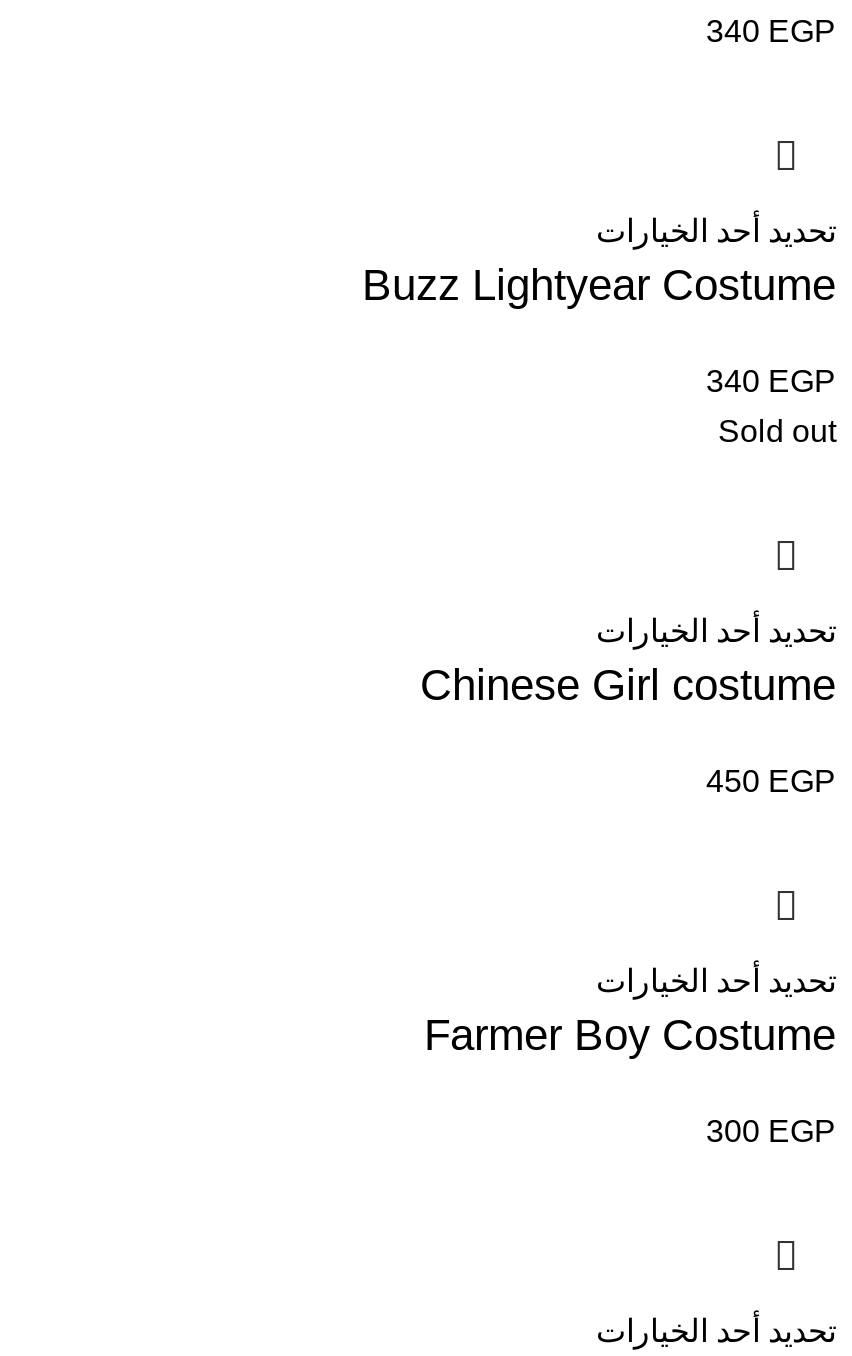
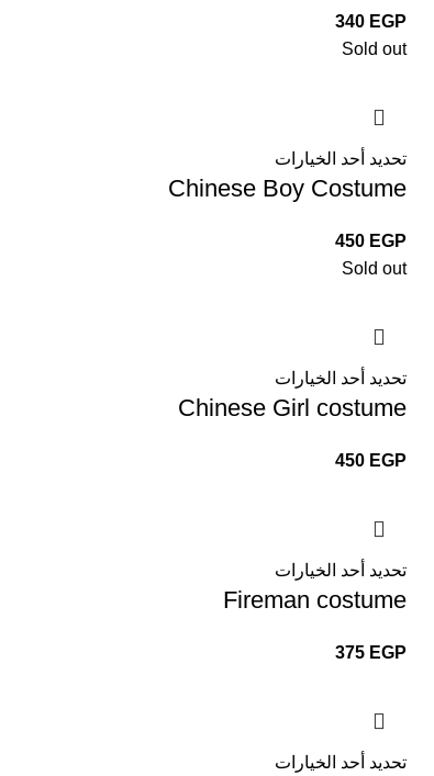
none -> [342,40,407,59] Sold out
[362,261,836,311] Buzz Lightyear Costume -> [168,175,407,202] Chinese Boy Costume
[706,365,836,399] 340 EGP -> [335,232,407,251] 450 EGP
[424,1011,836,1061] Farmer Boy Costume -> [223,586,407,614] Fireman costume
[706,1115,836,1149] 300 EGP -> [335,644,407,662] 375 EGP

